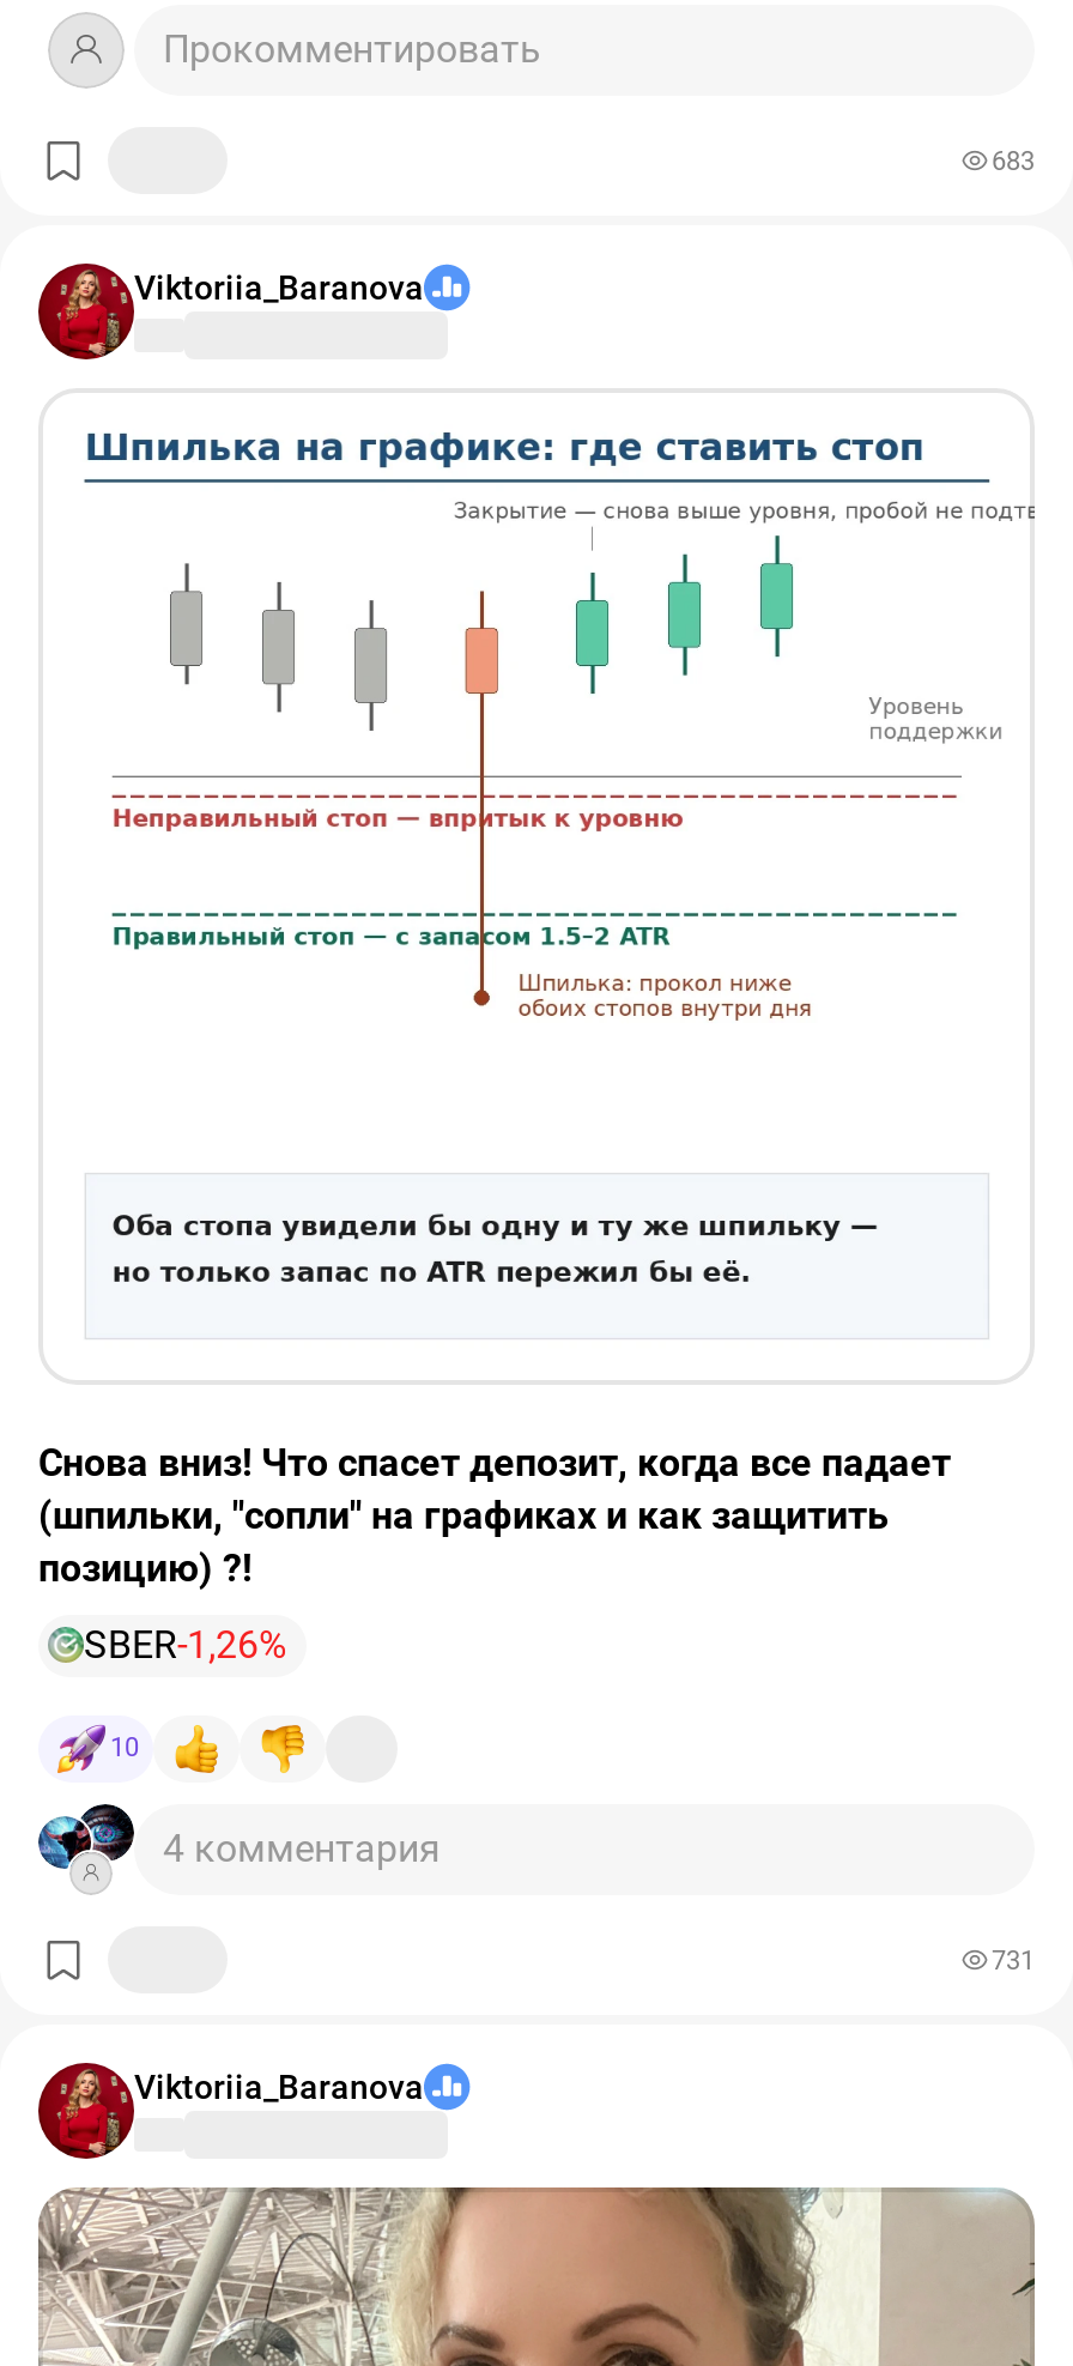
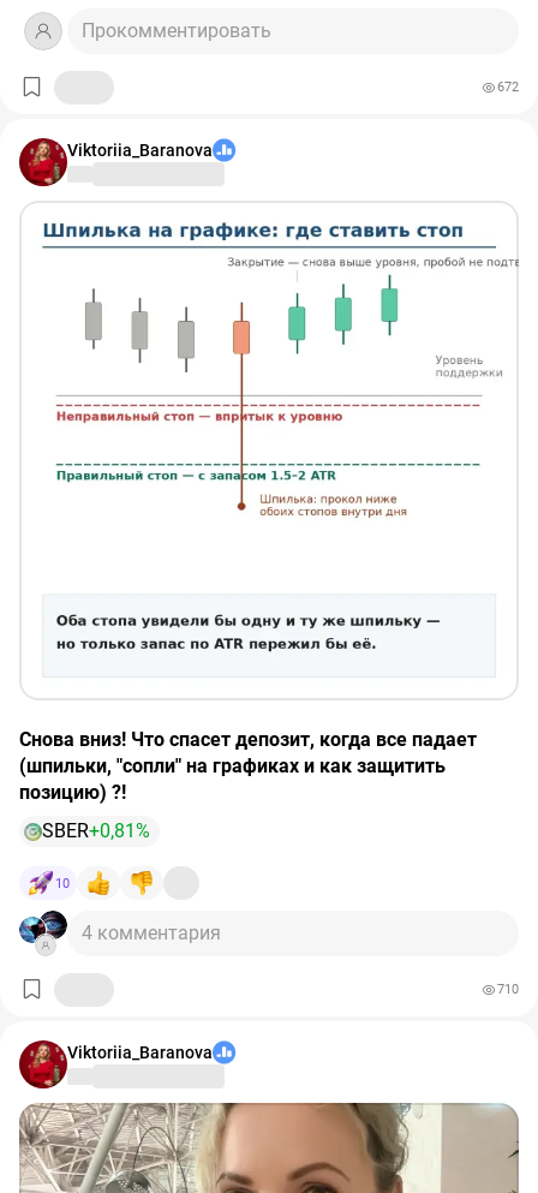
[992,145,1035,176] 683 -> [497,79,519,95] 672
[84,1621,287,1667] SBER-1,26% -> [42,819,150,842] SBER+0,81%
[992,1945,1035,1976] 731 -> [497,982,519,997] 710

